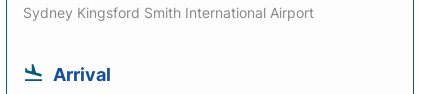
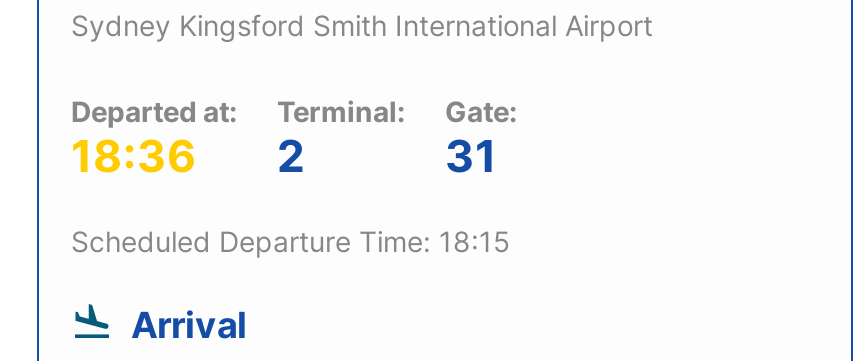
none -> [71,94,237,182] Departed at: | 18:36
none -> [71,94,517,258] Gate: | 31 | Scheduled Departure Time: 18:15
none -> [277,94,405,182] Terminal: | 2

